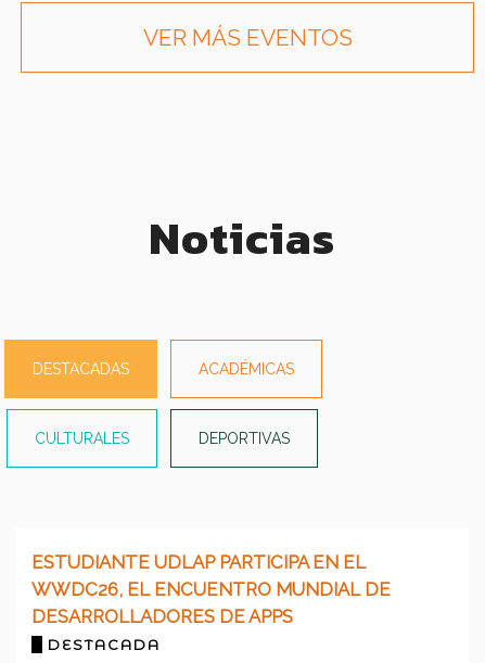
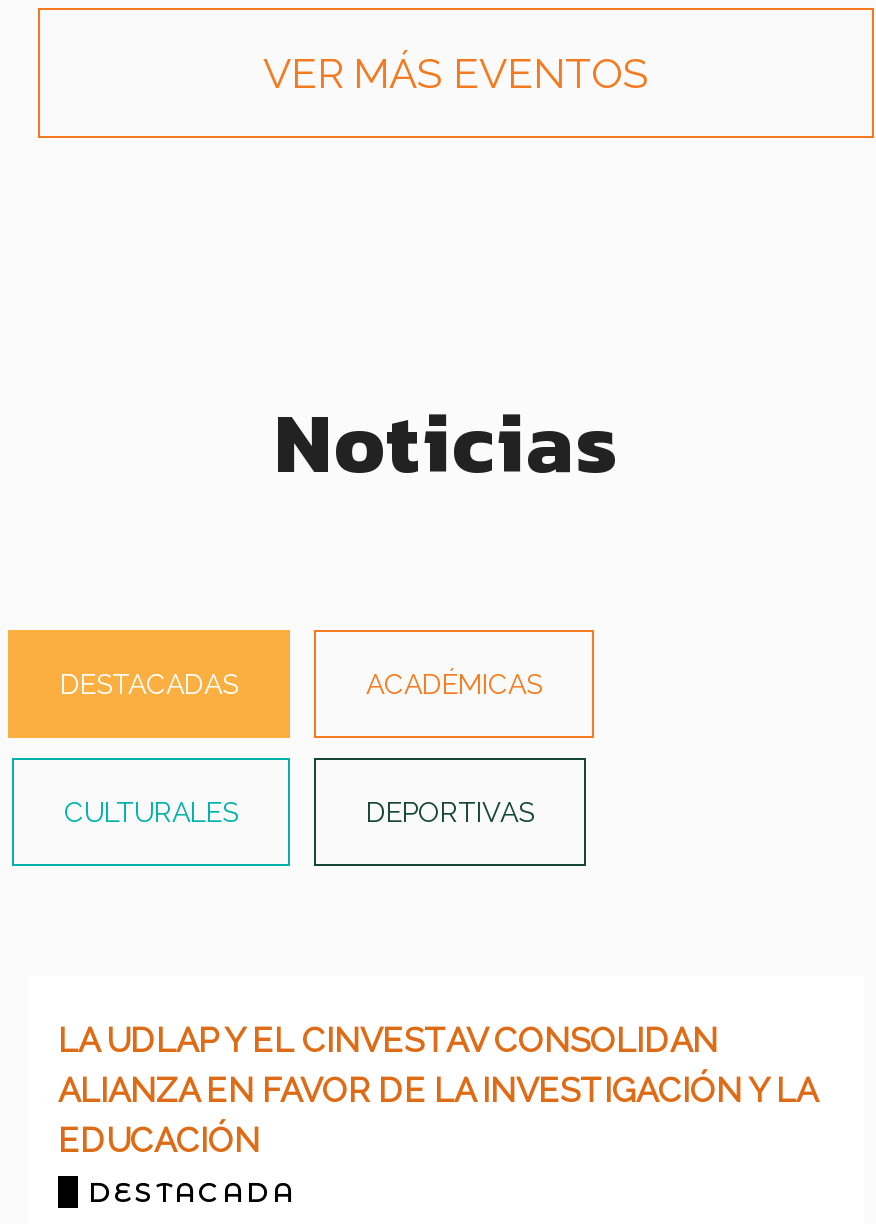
[31,552,391,628] ESTUDIANTE UDLAP PARTICIPA EN EL | WWDC26, EL ENCUENTRO MUNDIAL DE | DESARROLLADORES DE APPS -> [58,1021,816,1161] LA UDLAP Y EL CINVESTAV CONSOLIDAN | ALIANZA EN FAVOR DE LA INVESTIGACIÓN Y LA | EDUCACIÓN

